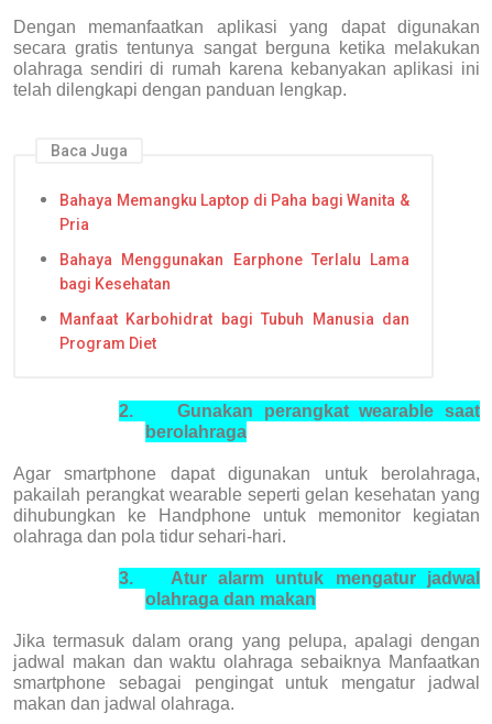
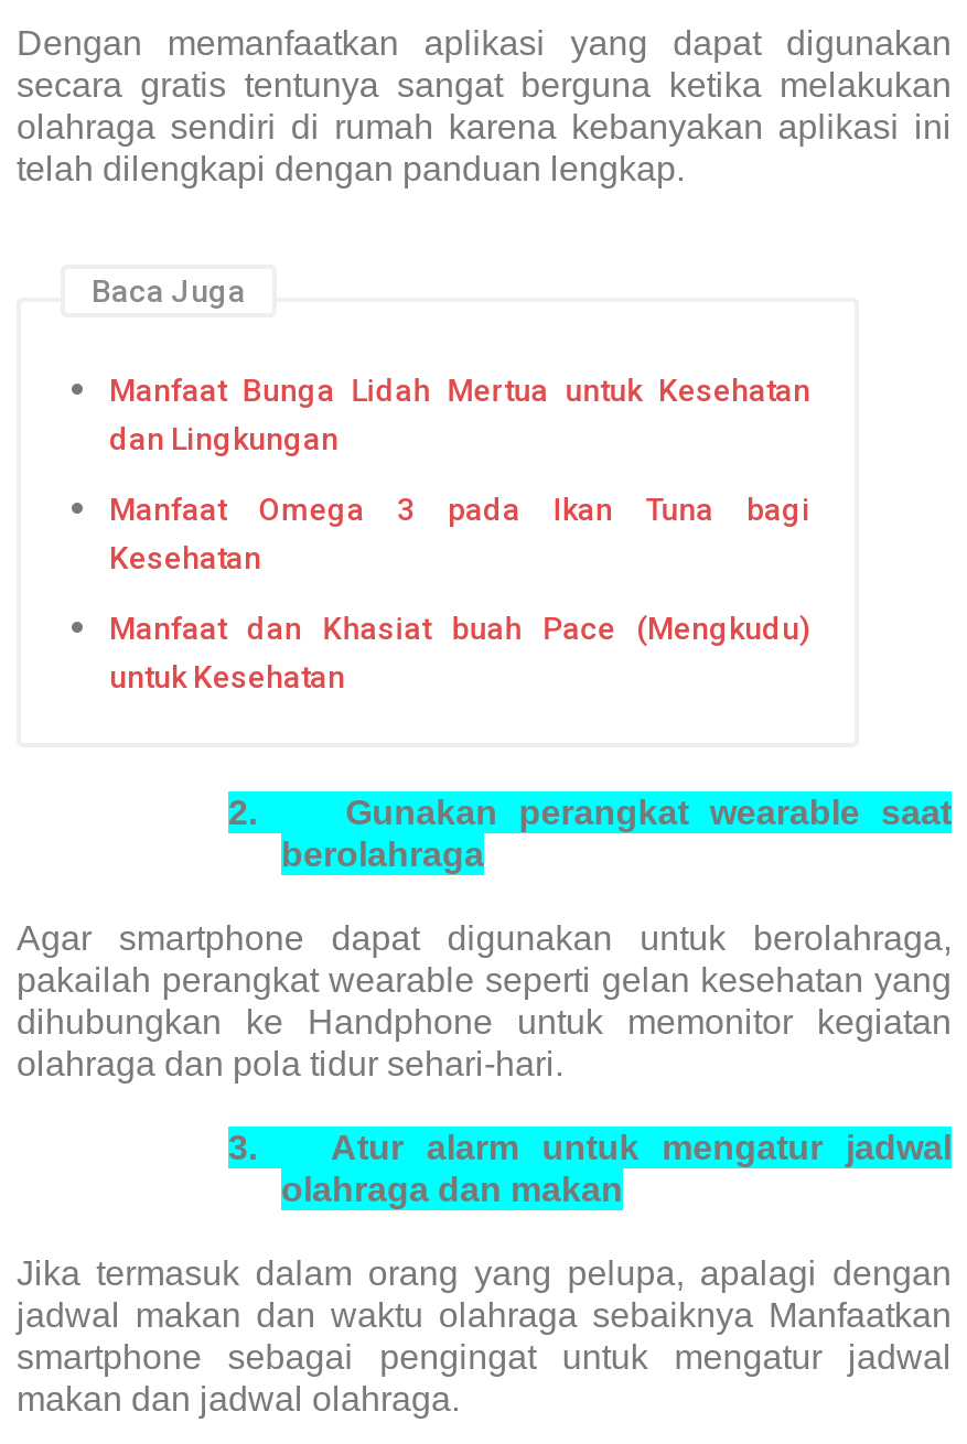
[59,192,409,234] Bahaya Memangku Laptop di Paha bagi Wanita & | Pria -> [109,373,810,457] Manfaat Bunga Lidah Mertua untuk Kesehatan | dan Lingkungan
[59,251,409,293] Bahaya Menggunakan Earphone Terlalu Lama | bagi Kesehatan -> [109,492,810,575] Manfaat Omega 3 pada Ikan Tuna bagi | Kesehatan
[59,310,409,352] Manfaat Karbohidrat bagi Tubuh Manusia dan | Program Diet -> [109,610,810,694] Manfaat dan Khasiat buah Pace (Mengkudu) | untuk Kesehatan

